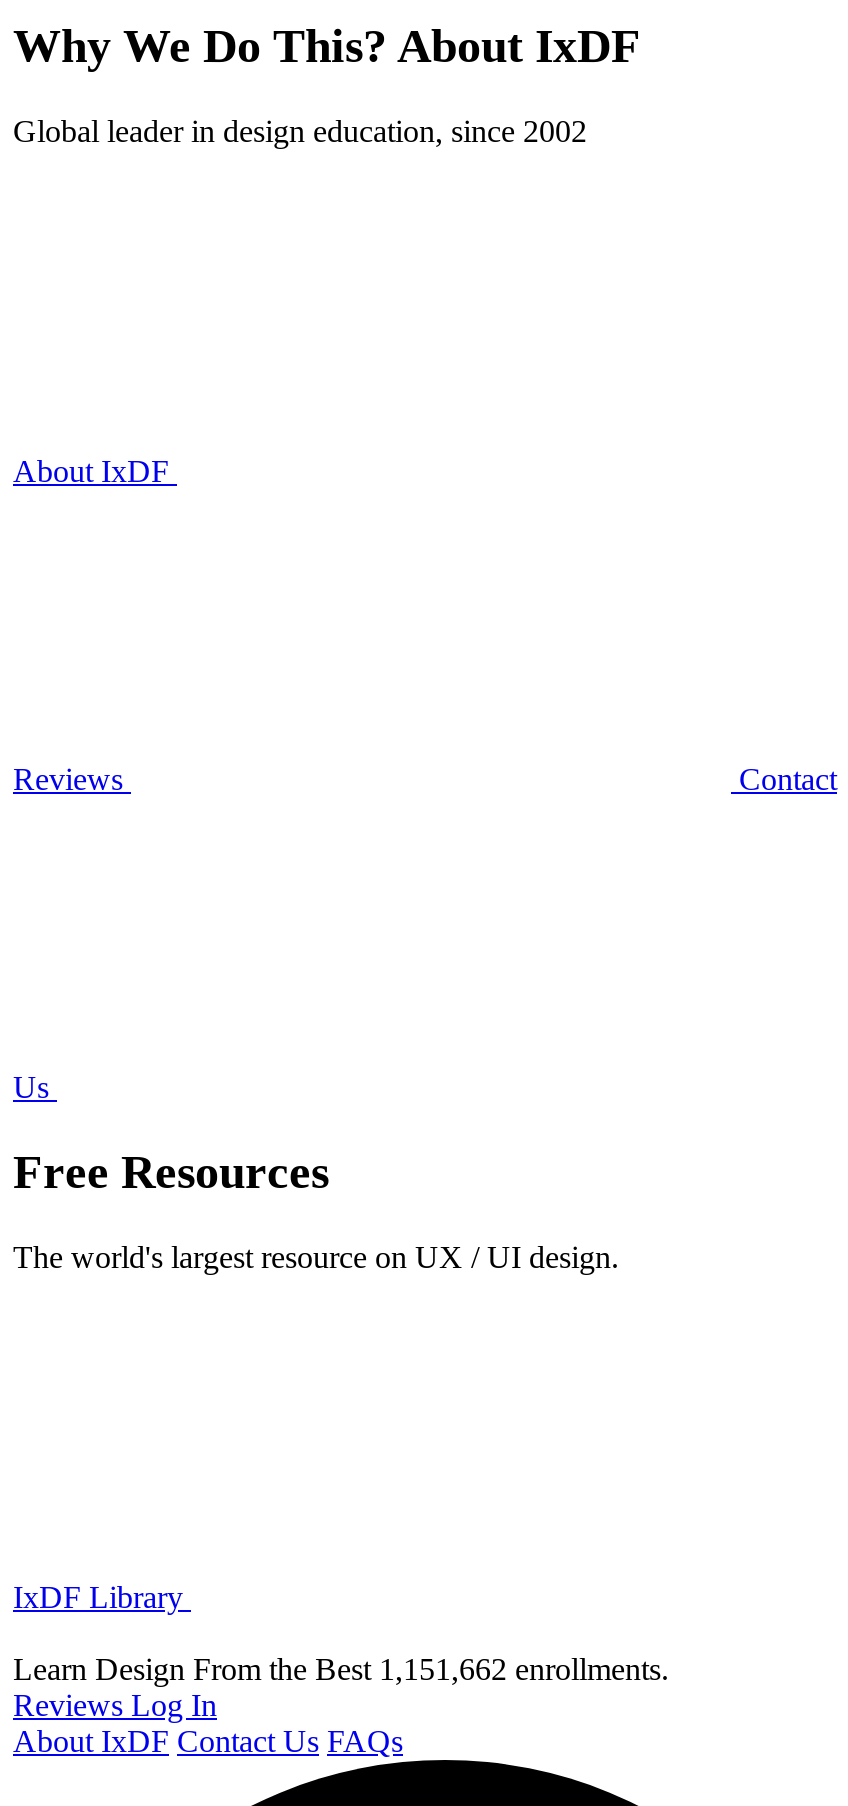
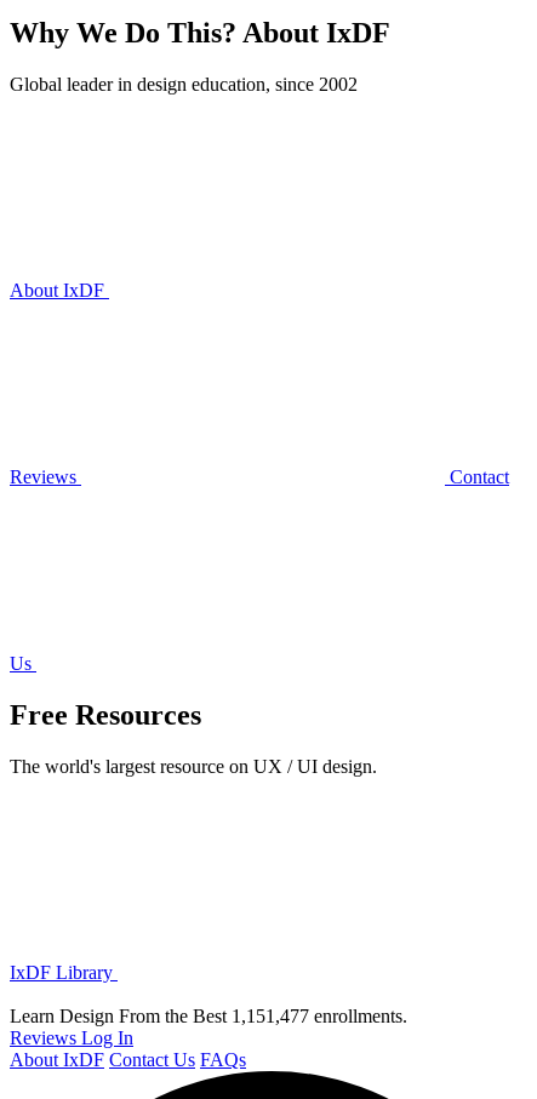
[13,1651,669,1685] Learn Design From the Best 1,151,662 enrollments. -> [10,1005,407,1026] Learn Design From the Best 1,151,477 enrollments.

